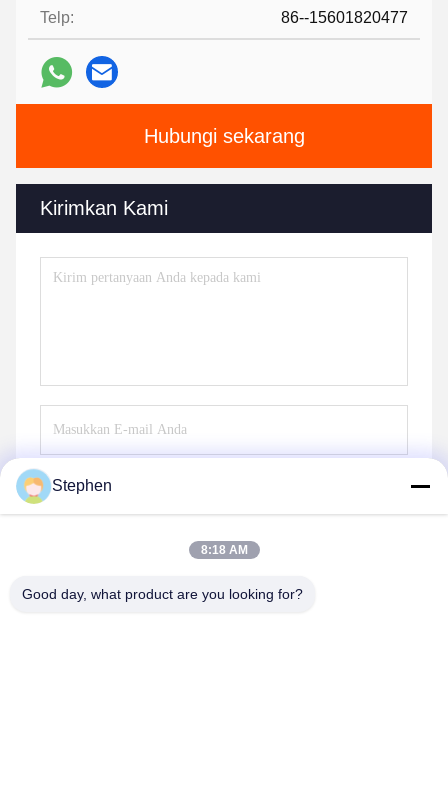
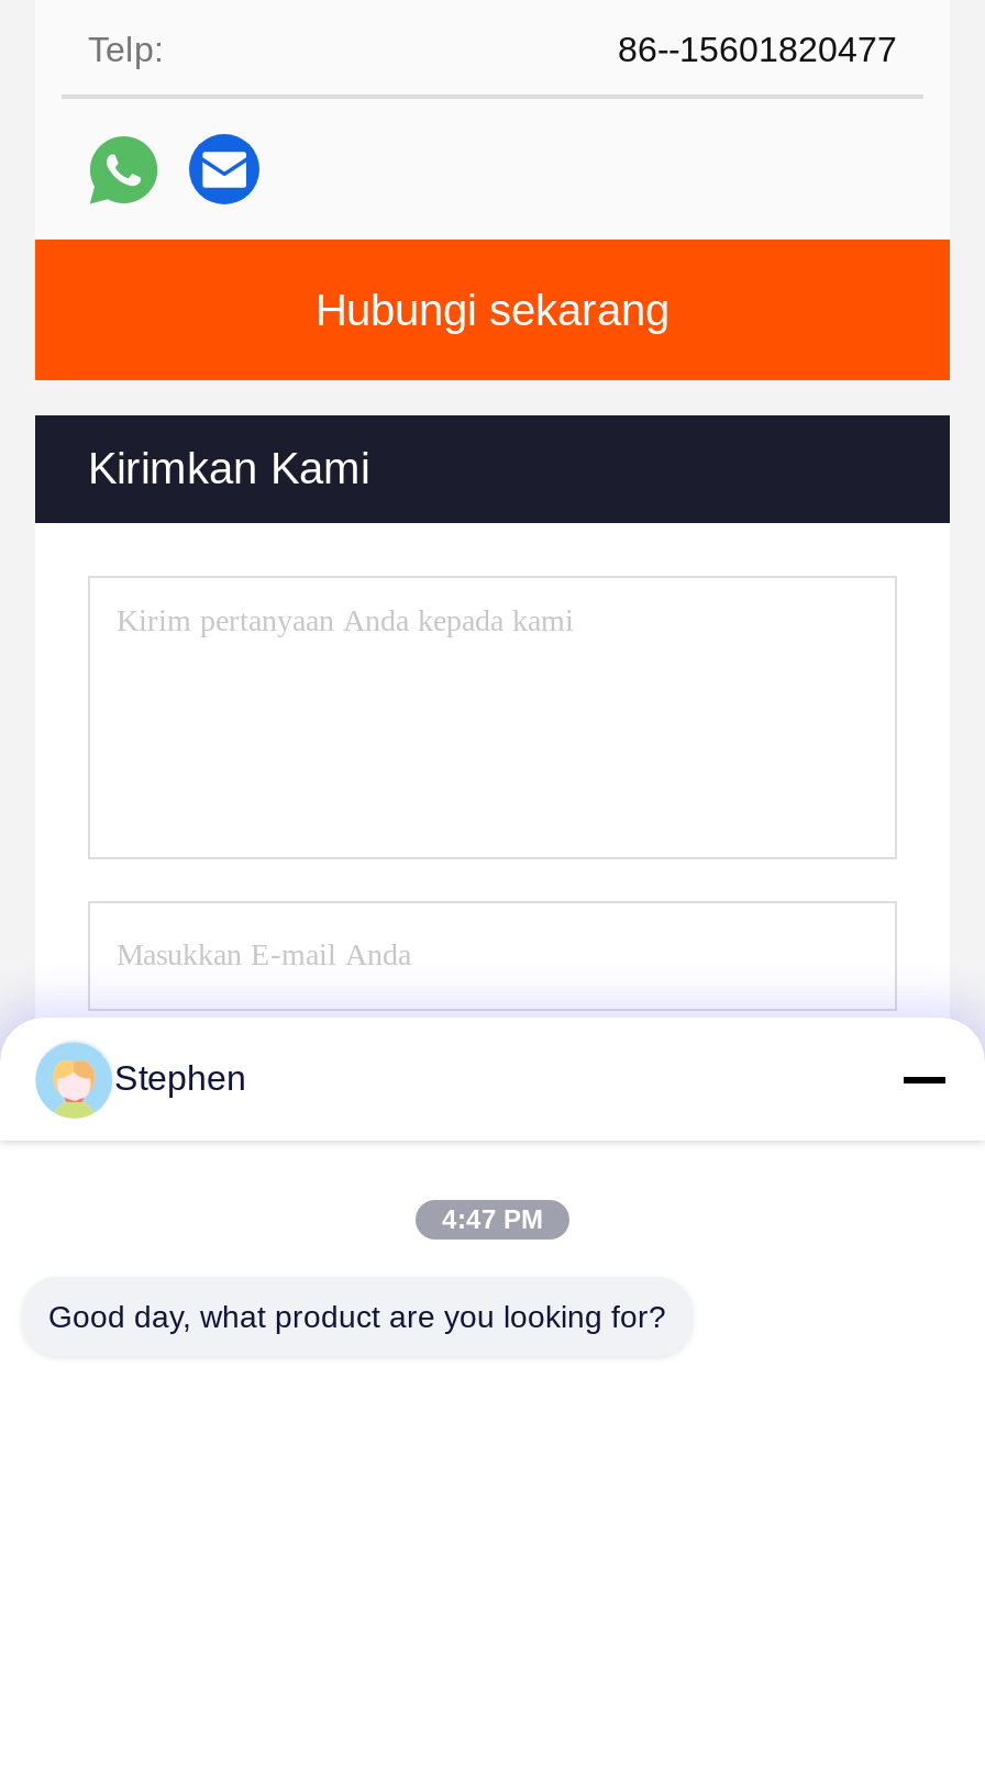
[200,543,247,557] 8:18 AM -> [442,1204,543,1235] 4:47 PM

